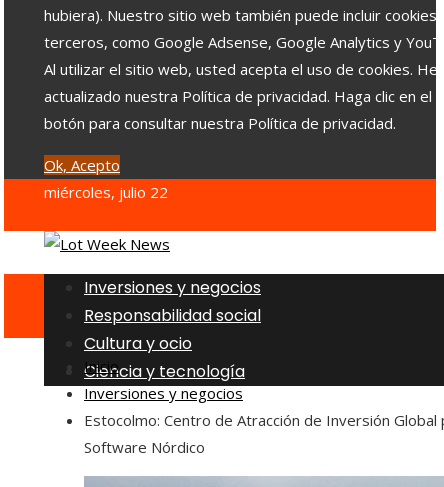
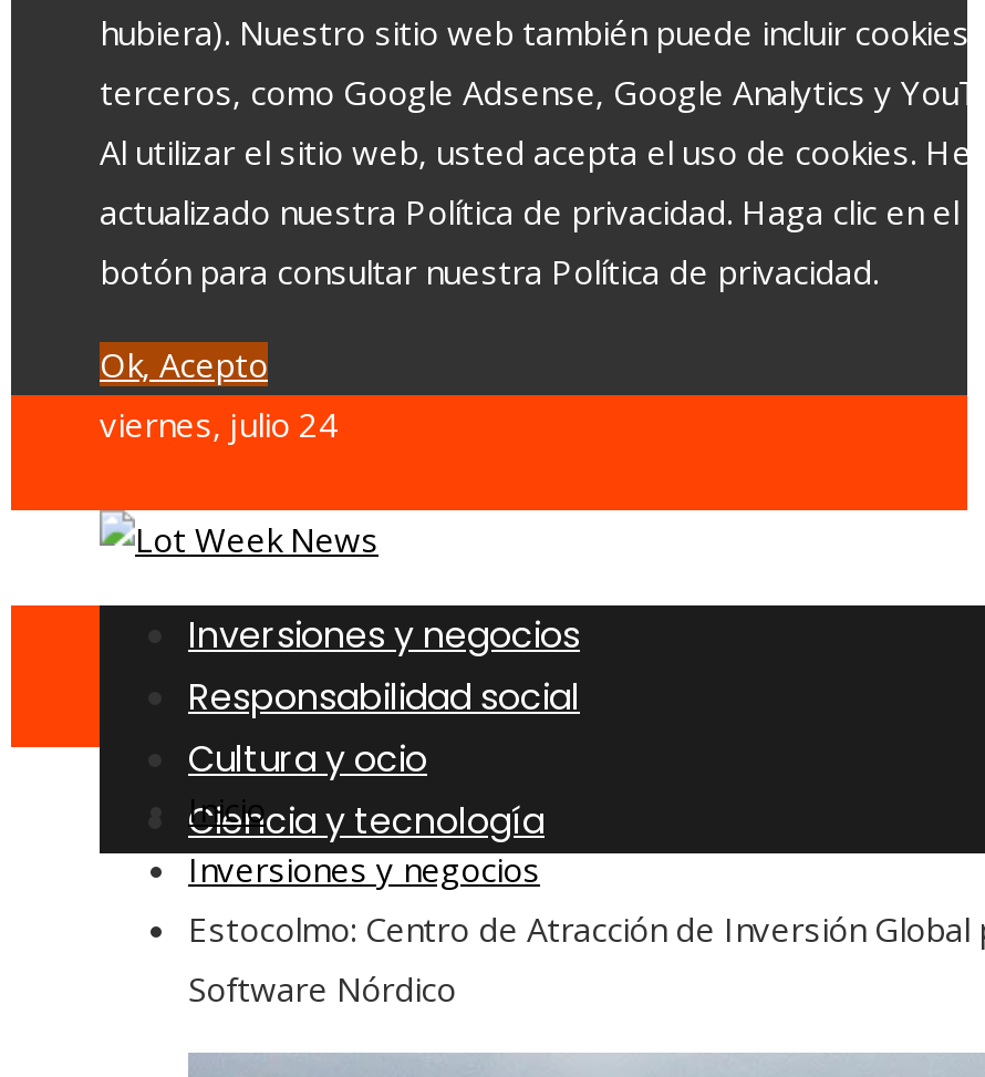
[44,182,168,202] miércoles, julio 22 -> [100,402,339,446] viernes, julio 24

